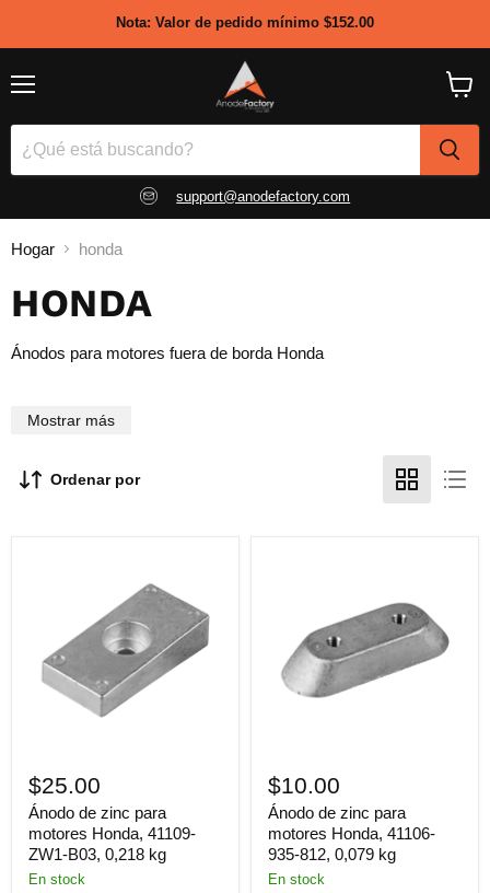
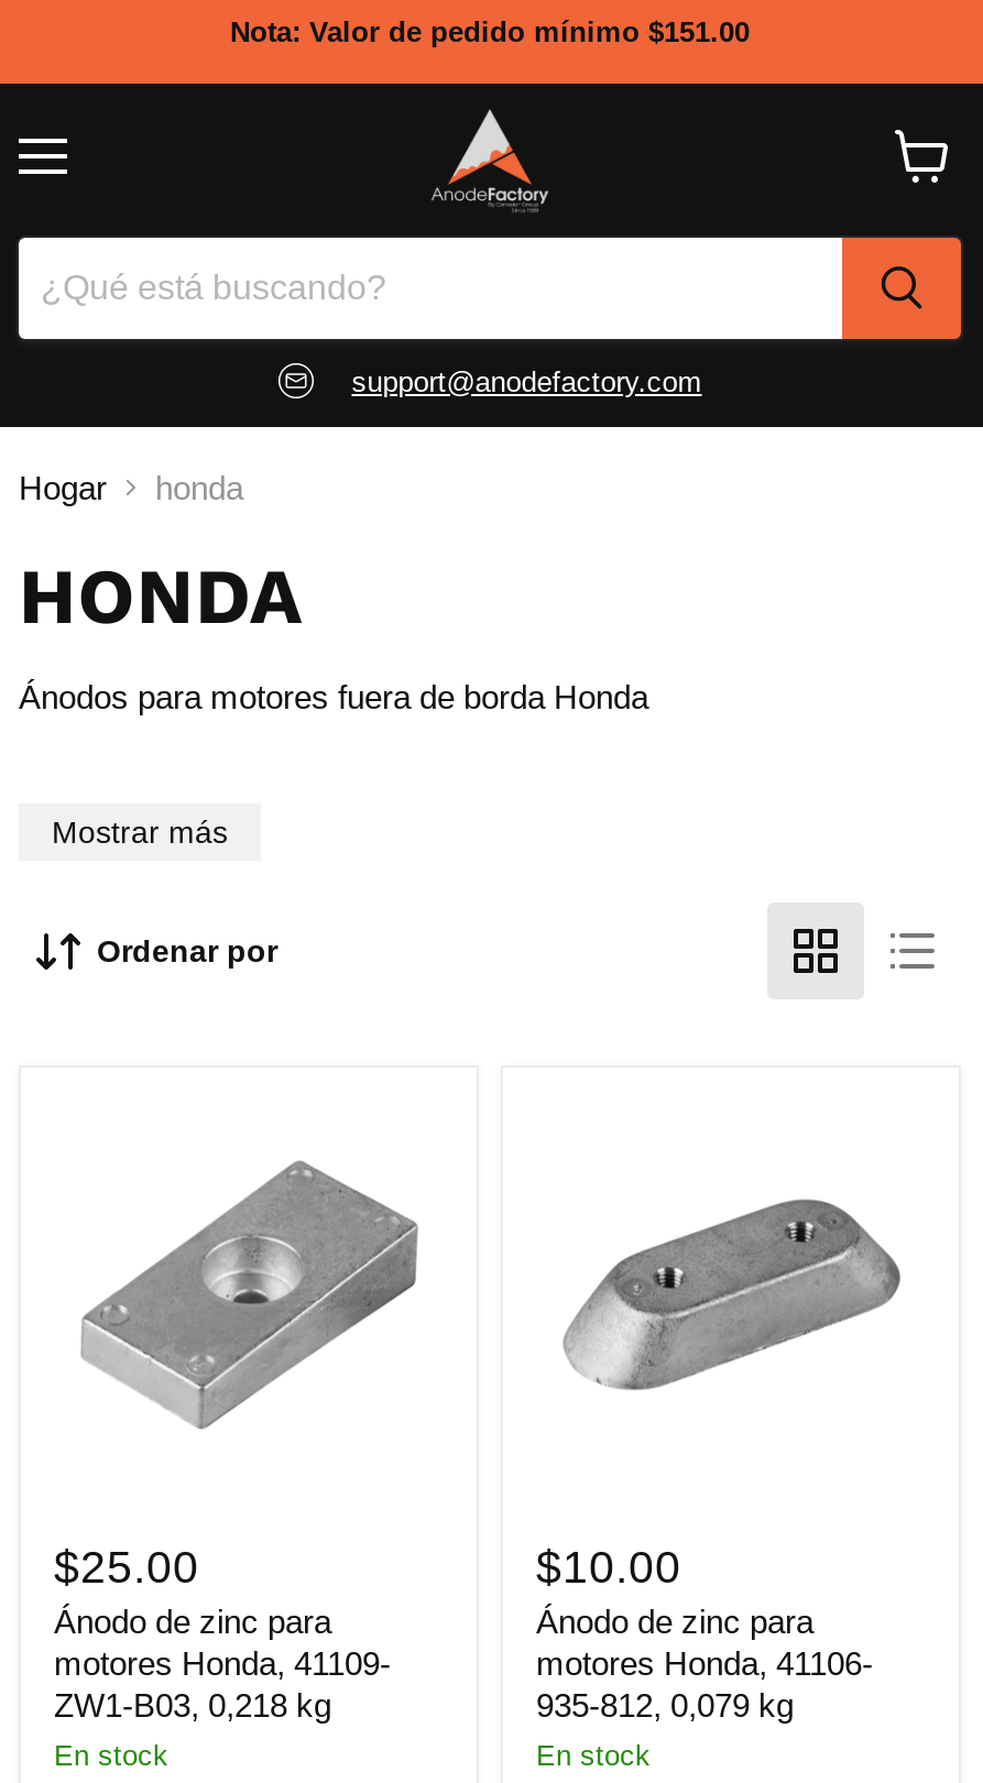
[116,14,374,31] Nota: Valor de pedido mínimo $152.00 -> [230,15,750,48] Nota: Valor de pedido mínimo $151.00

